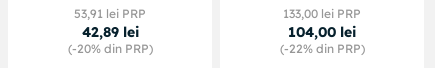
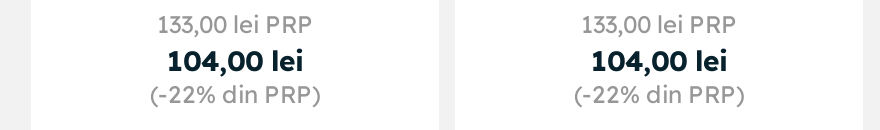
[67,6,152,56] 53,91 lei PRP | 42,89 lei | (-20% din PRP) -> [150,10,320,110] 133,00 lei PRP | 104,00 lei | (-22% din PRP)

